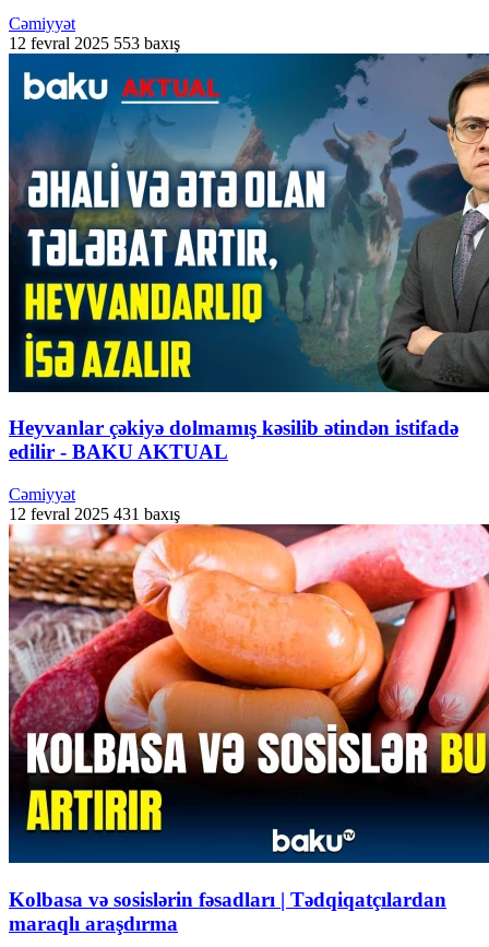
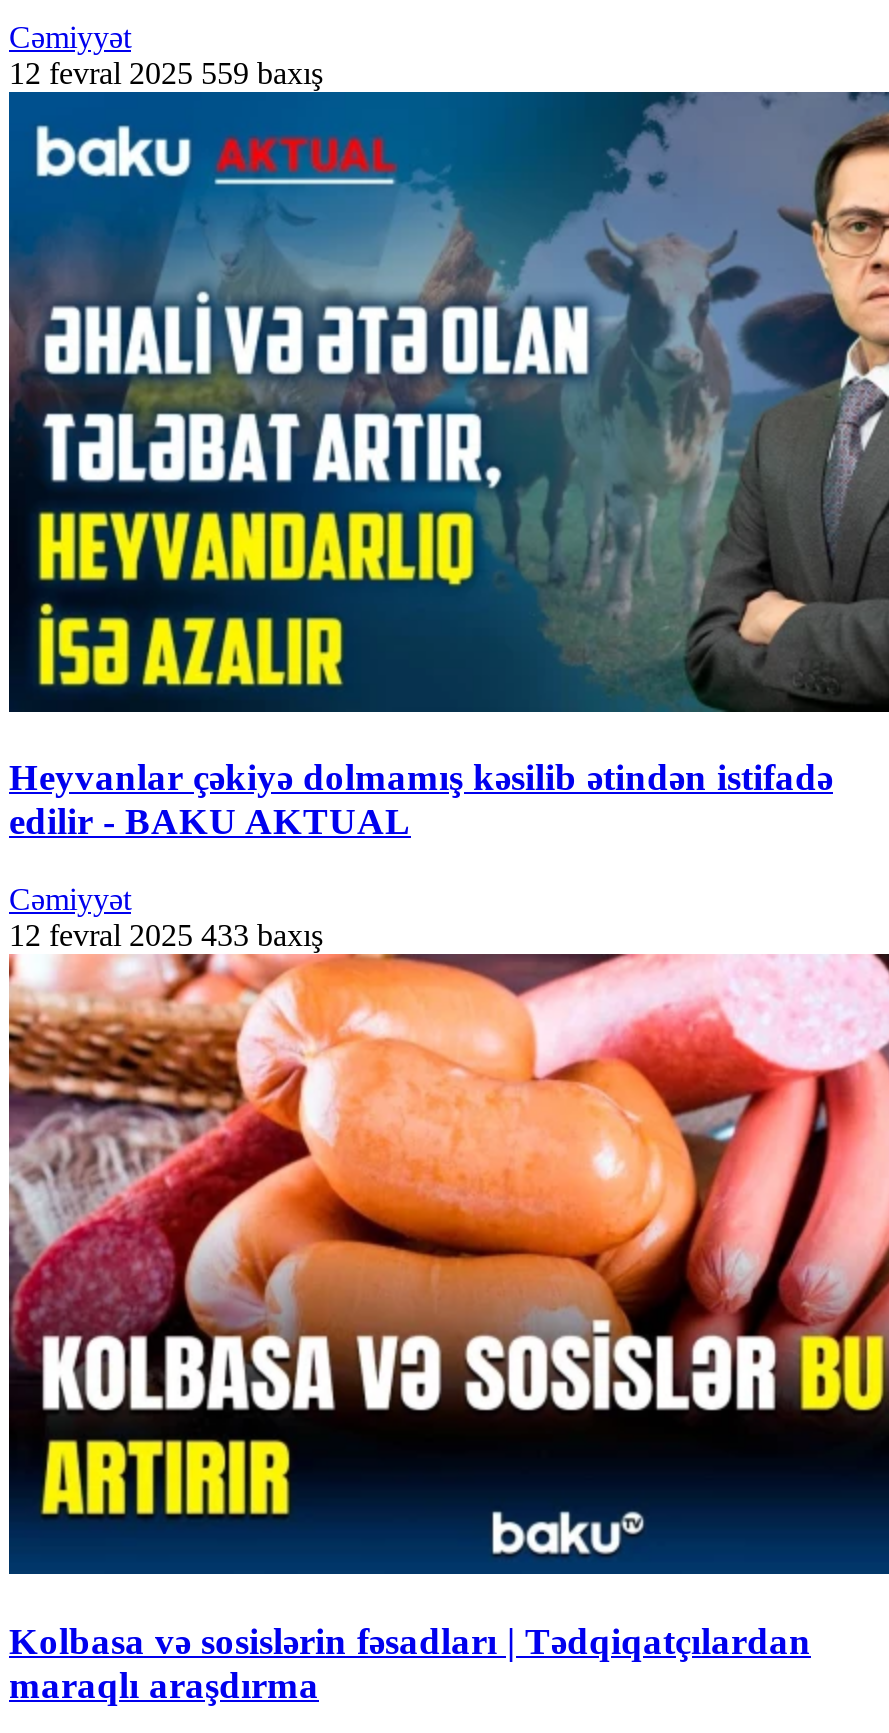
[9,33,180,52] 12 fevral 2025 553 baxış -> [9,55,323,89] 12 fevral 2025 559 baxış
[9,505,180,523] 12 fevral 2025 431 baxış -> [9,918,323,952] 12 fevral 2025 433 baxış

